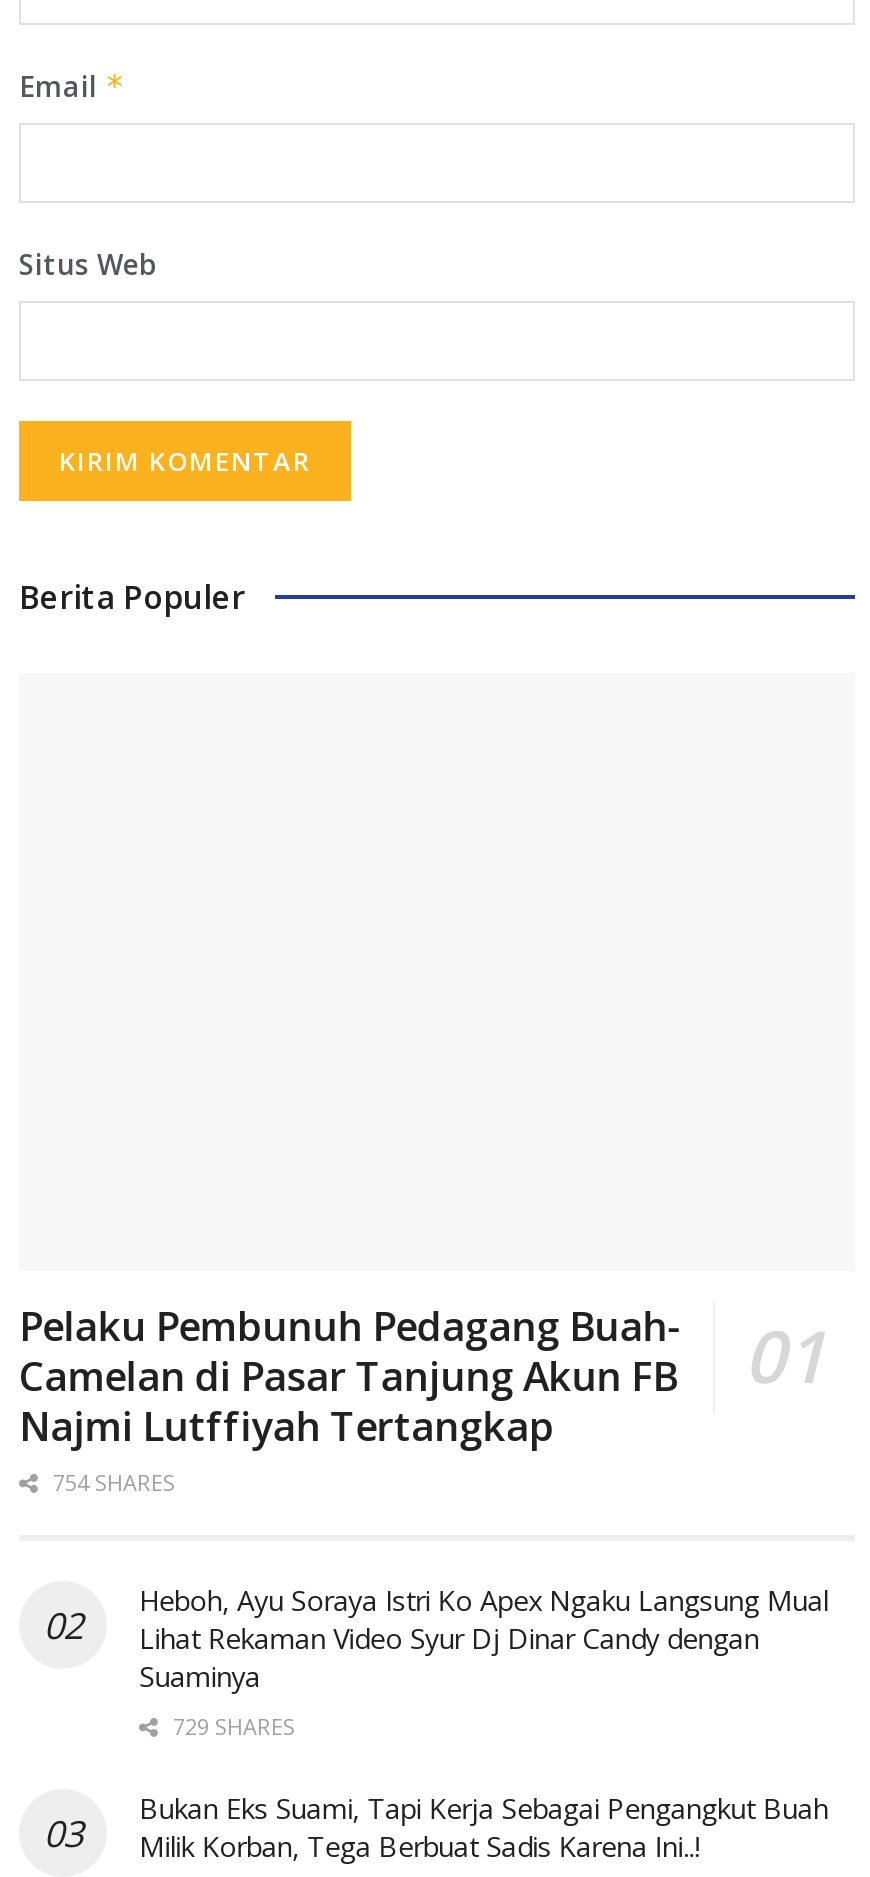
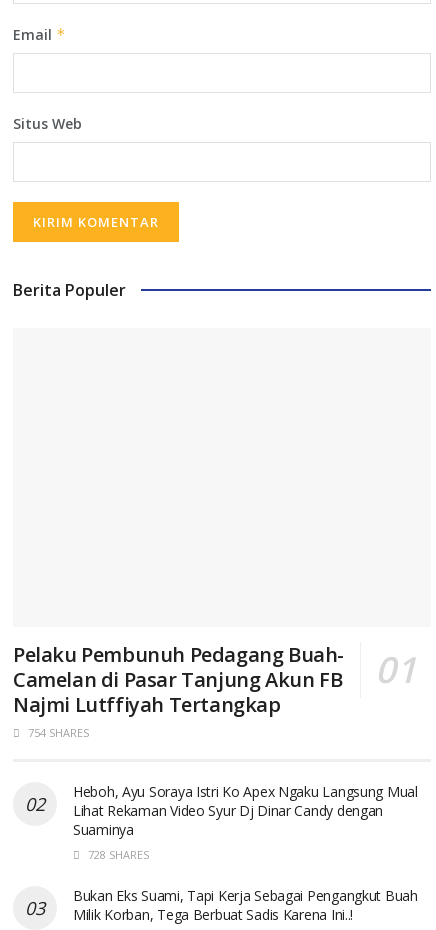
[167,1710,295,1740] 729 SHARES -> [85,847,149,862] 728 SHARES

